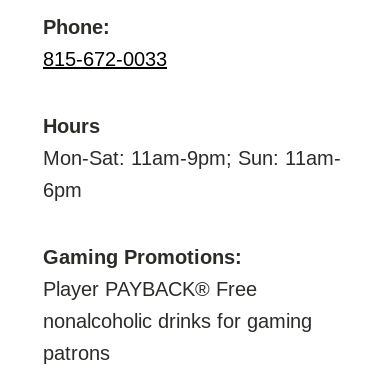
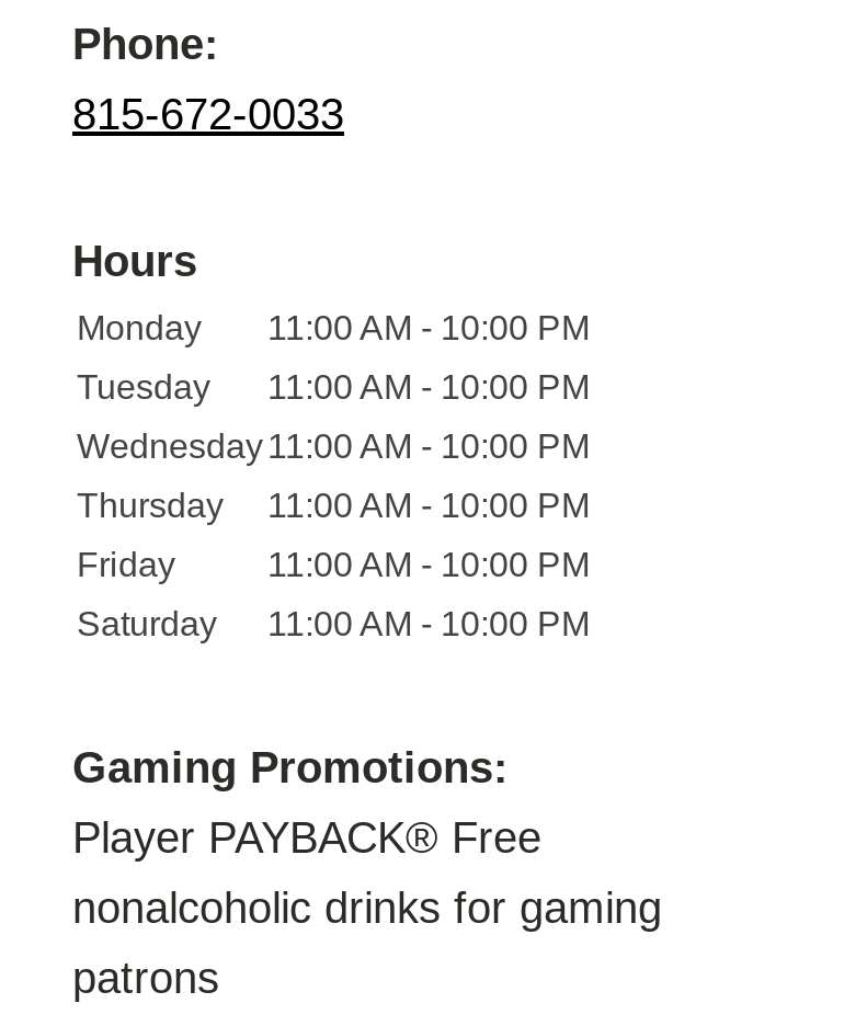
[43,147,341,201] Mon-Sat: 11am-9pm; Sun: 11am- | 6pm -> [77,309,590,642] Monday | 11:00 AM - 10:00 PM | Tuesday | 11:00 AM - 10:00 PM | Wednesday 11:00 AM - 10:00 PM | Thursday | 11:00 AM - 10:00 PM | Friday | 11:00 AM - 10:00 PM | Saturday | 11:00 AM - 10:00 PM

